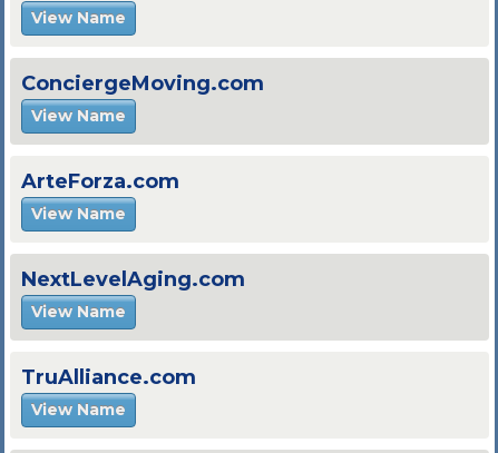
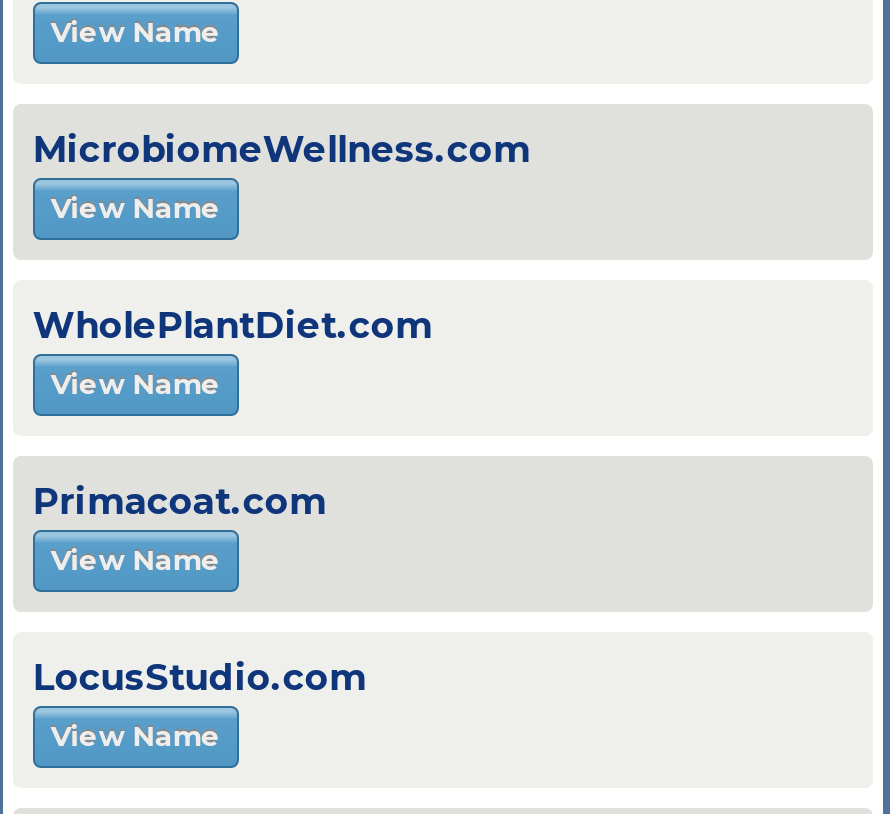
[21,71,264,95] ConciergeMoving.com -> [33,128,531,172] MicrobiomeWellness.com
[21,169,179,193] ArteForza.com -> [33,304,433,348] WholePlantDiet.com
[21,267,245,291] NextLevelAging.com -> [33,480,327,524] Primacoat.com
[21,365,196,389] TruAlliance.com -> [33,656,367,700] LocusStudio.com

